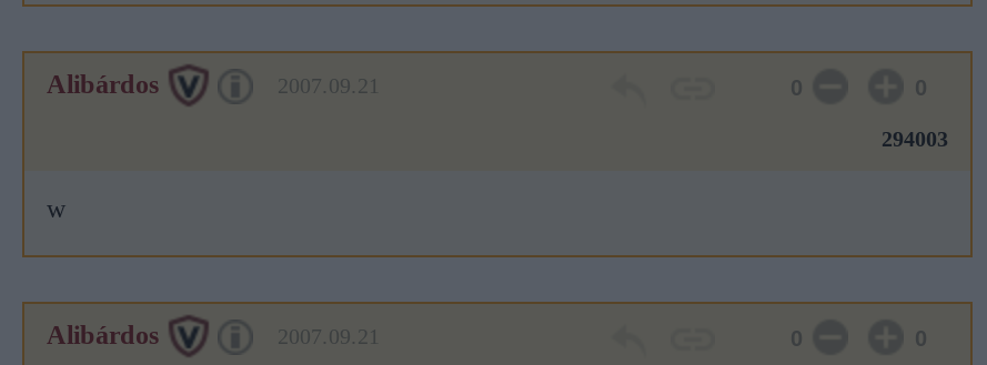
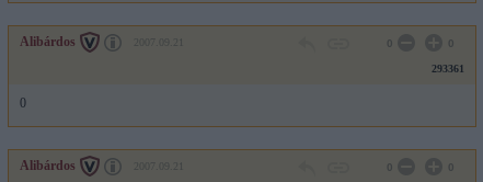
[882,126,948,151] 294003 -> [432,62,464,75] 293361
[47,193,67,224] w -> [20,95,26,111] 0

